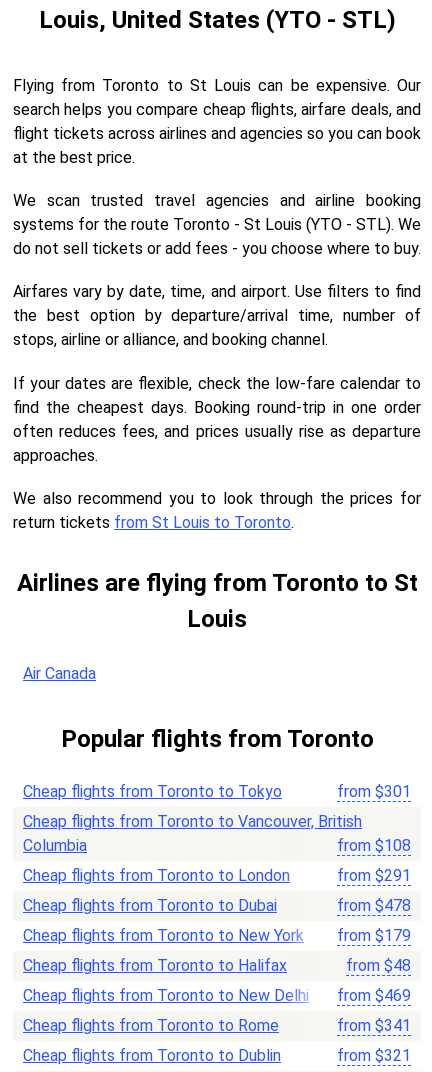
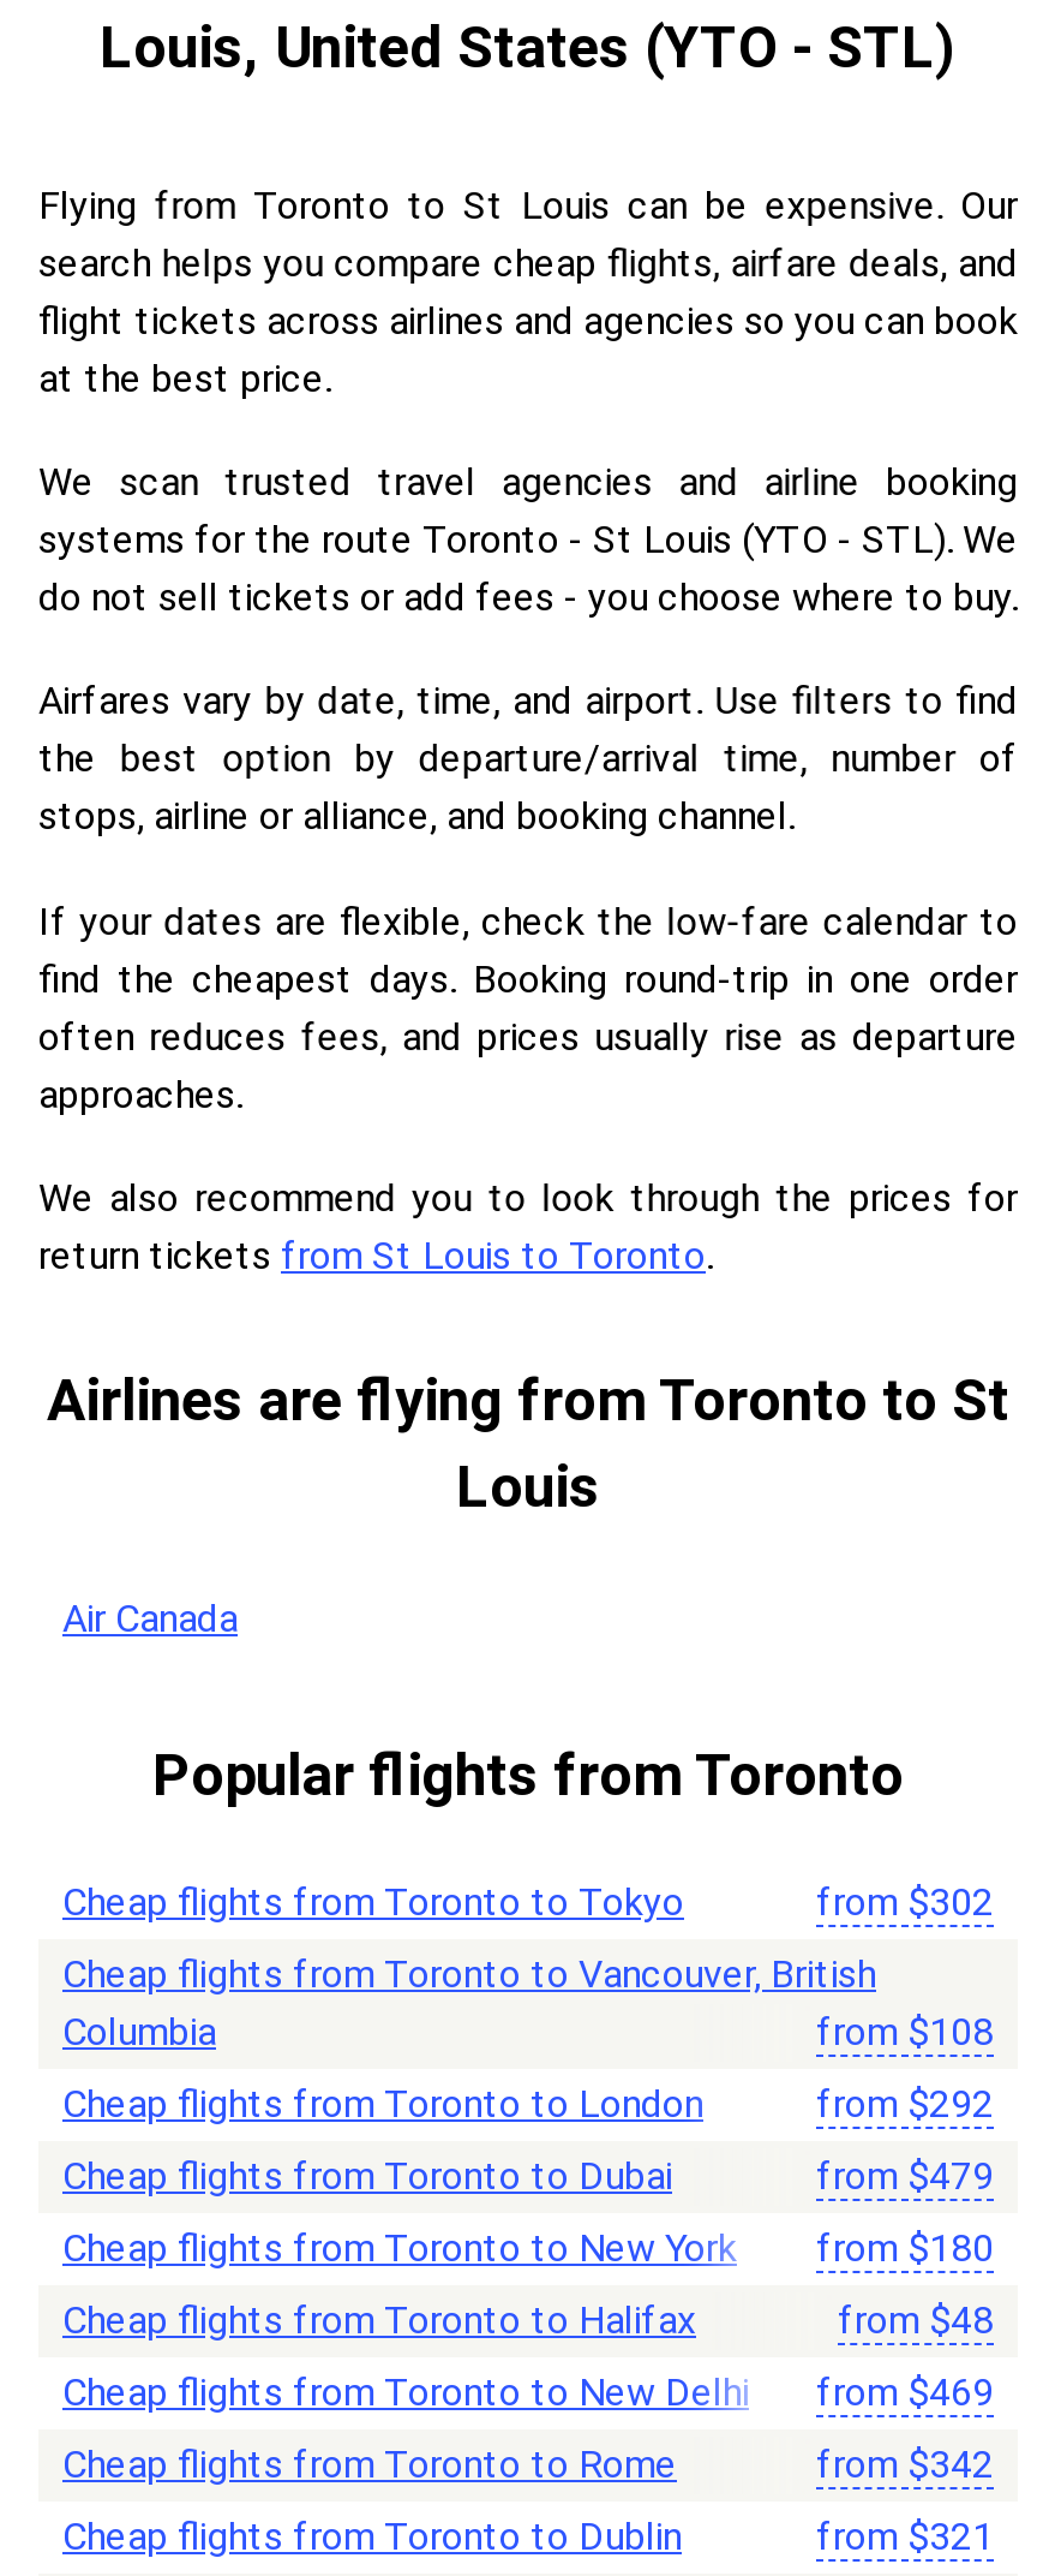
[337,782,411,801] from $301 -> [816,1879,994,1924] from $302
[337,866,411,885] from $291 -> [816,2081,994,2126] from $292
[337,896,411,915] from $478 -> [816,2153,994,2198] from $479
[23,926,411,945] Cheap flights from Toronto to New York from $179 -> [62,2225,994,2270] Cheap flights from Toronto to New York from $180
[337,1016,411,1035] from $341 -> [816,2441,994,2487] from $342

